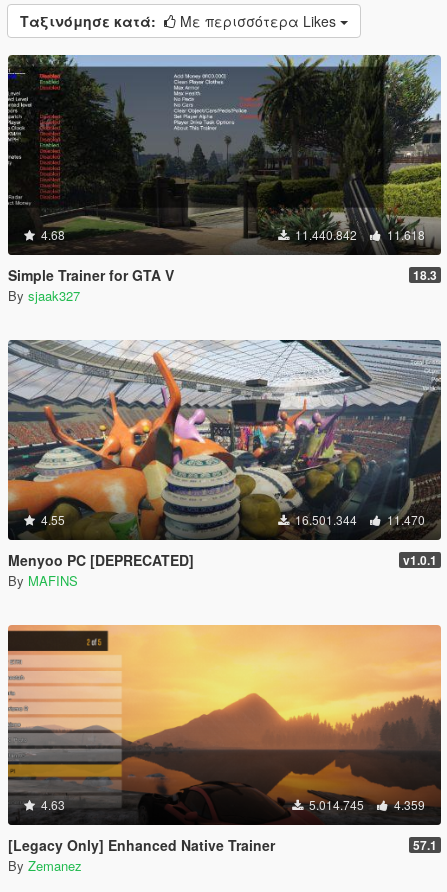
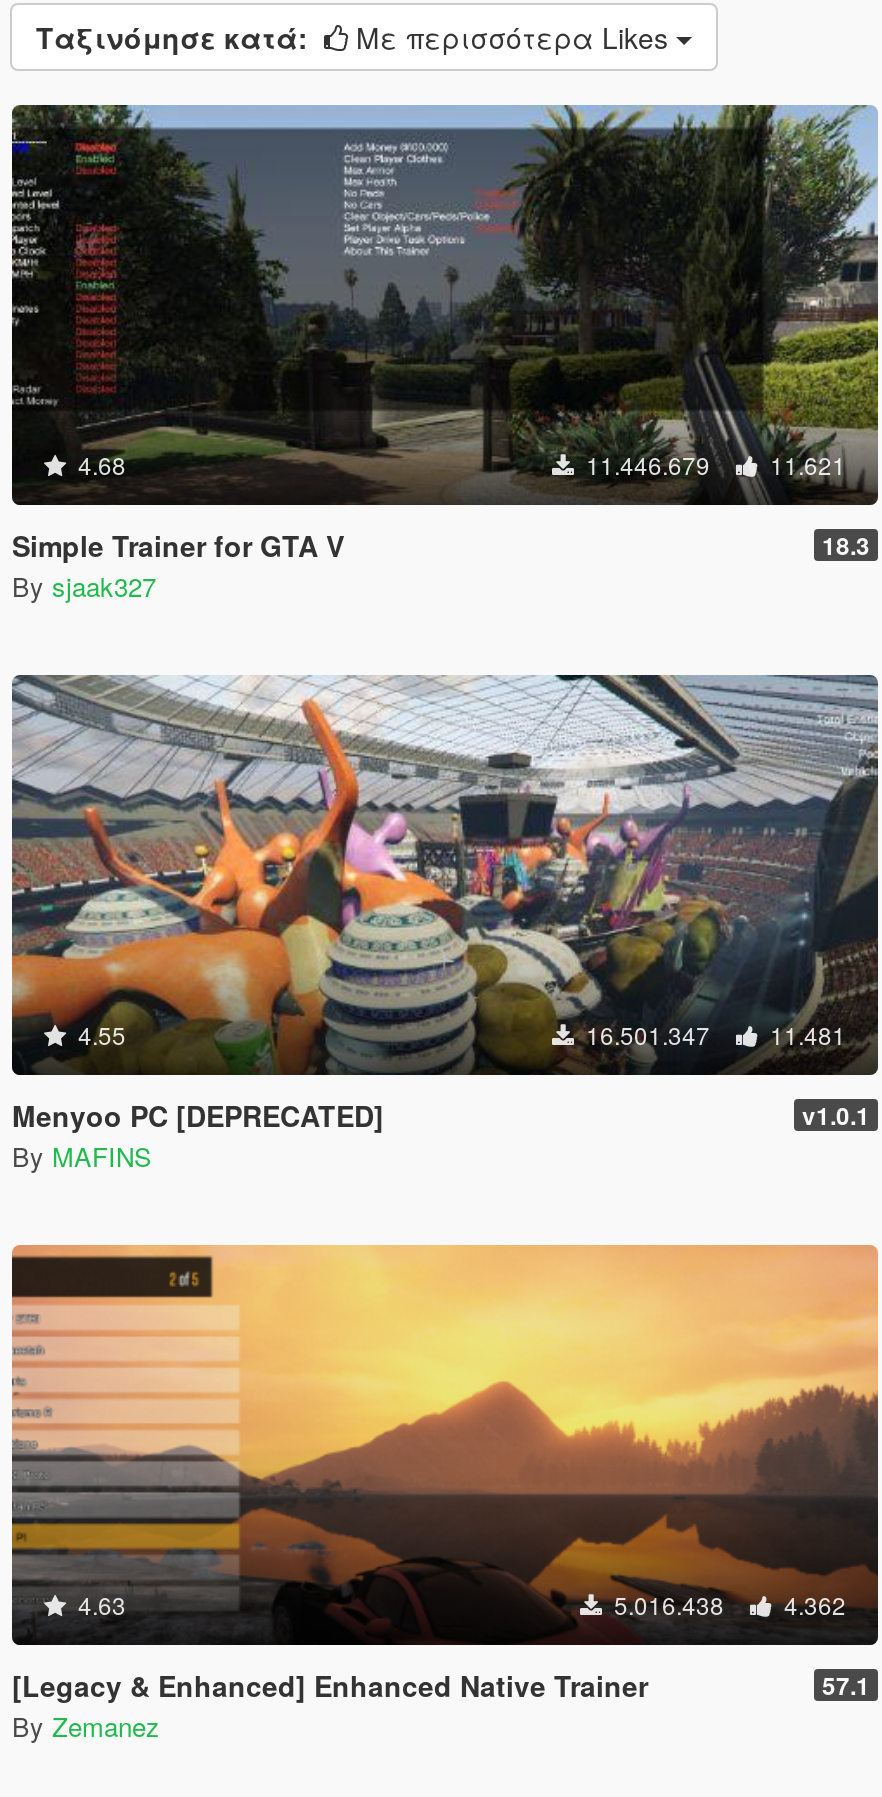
[292,226,360,243] 11.440.842 -> [580,447,716,481] 11.446.679
[384,226,425,243] 11.618 -> [764,447,846,481] 11.621
[292,511,360,528] 16.501.344 -> [580,1017,716,1051] 16.501.347
[384,511,425,528] 11.470 -> [764,1017,846,1051] 11.481
[306,796,425,813] 5.014.745 | 4.359 -> [608,1587,846,1621] 5.016.438 | 4.362
[8,835,275,855] [Legacy Only] Enhanced Native Trainer -> [12,1665,648,1705] [Legacy & Enhanced] Enhanced Native Trainer

